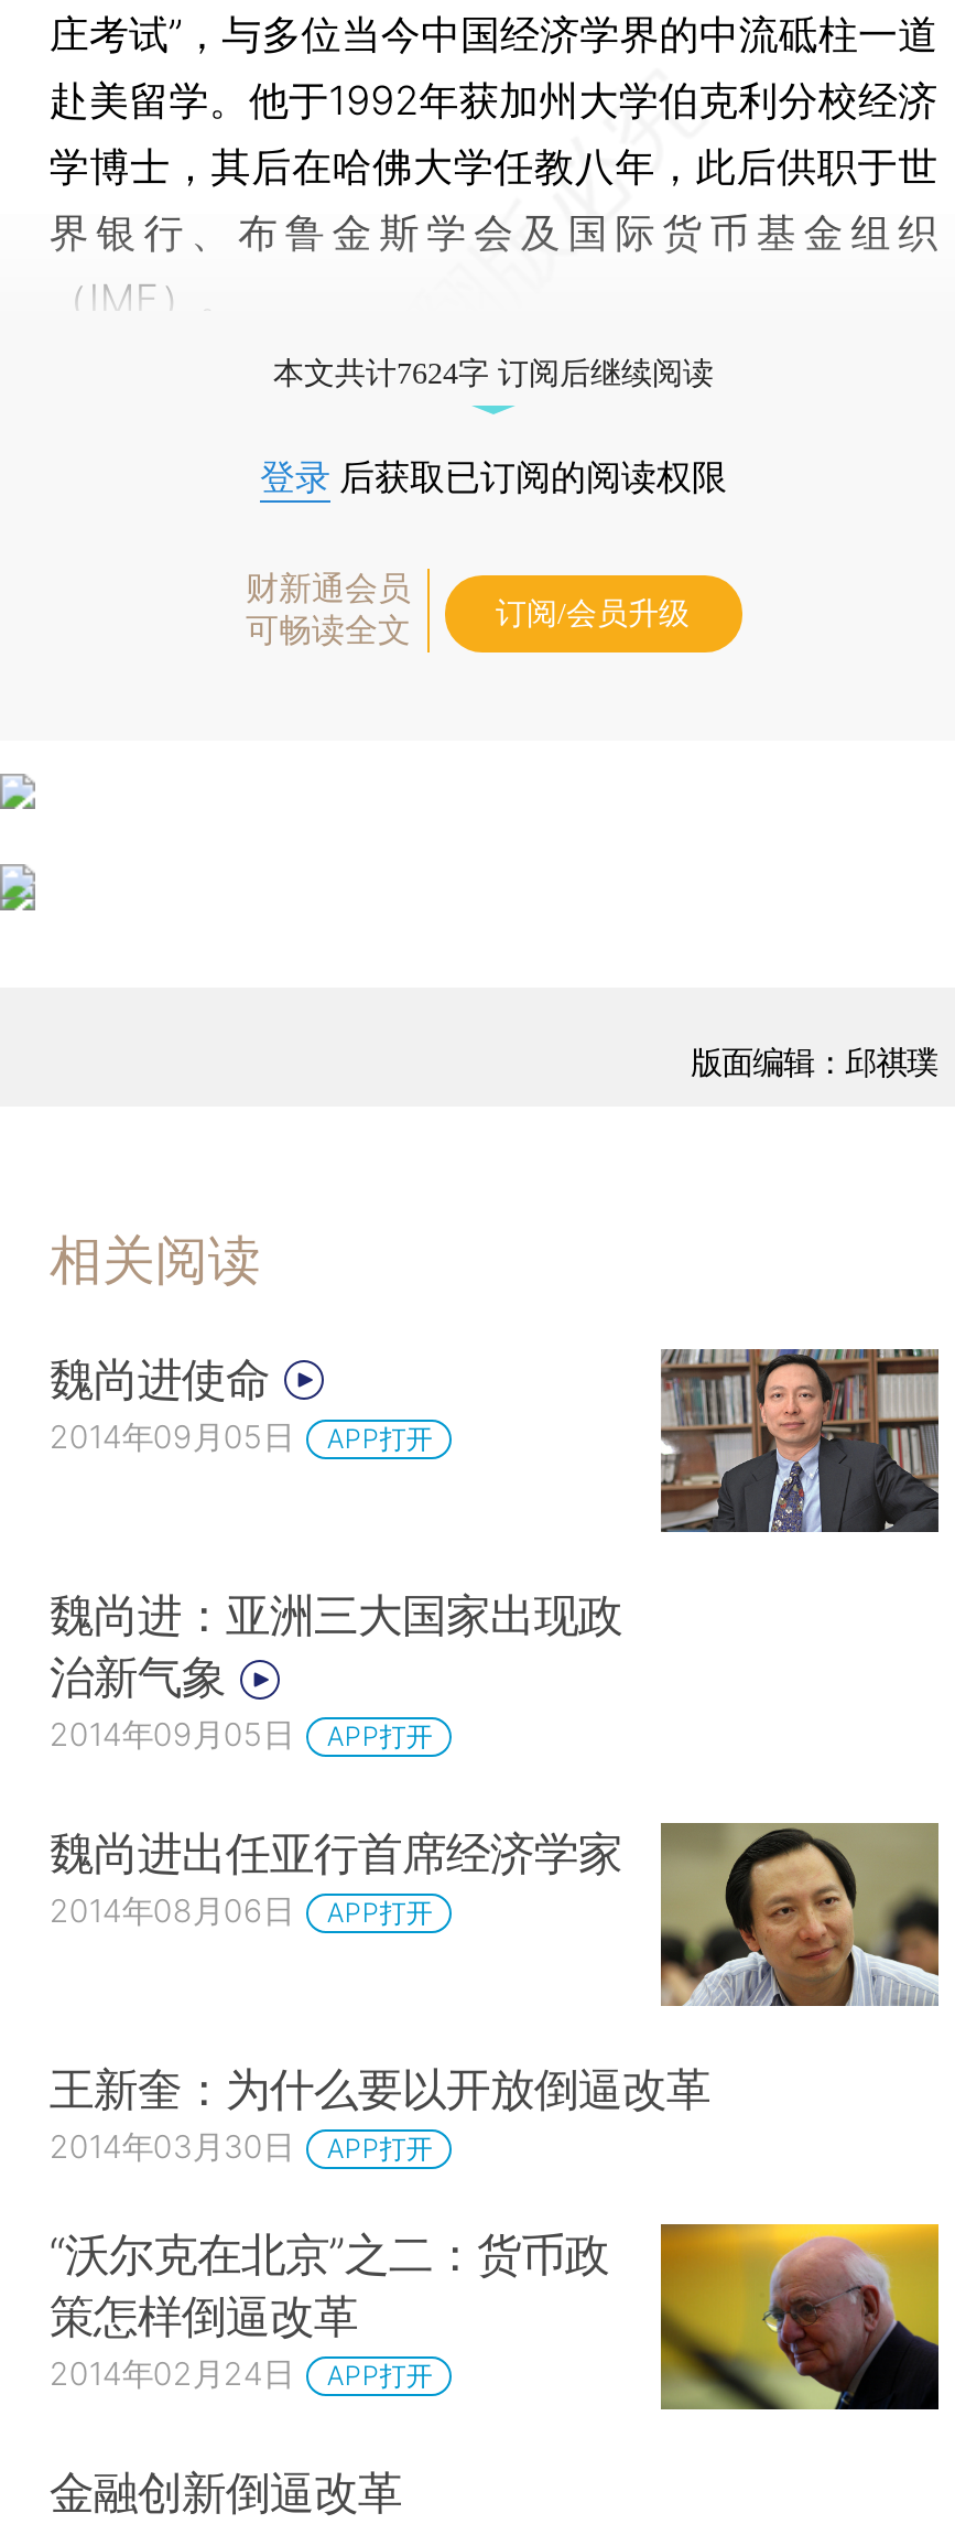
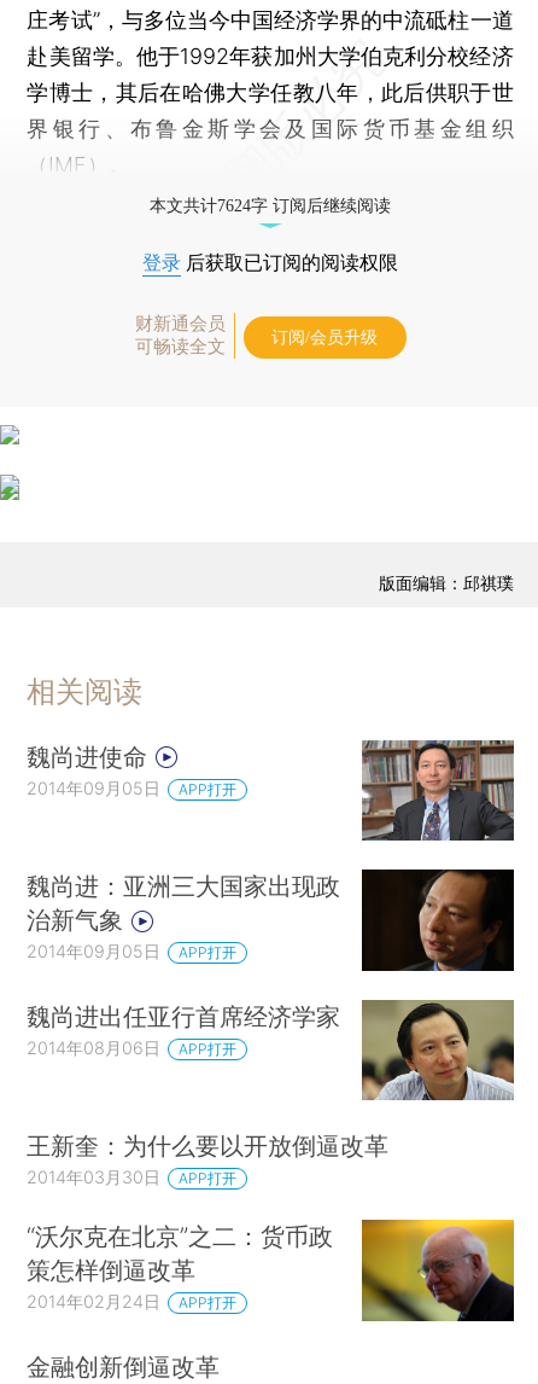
none -> [361,868,515,972] [image]

